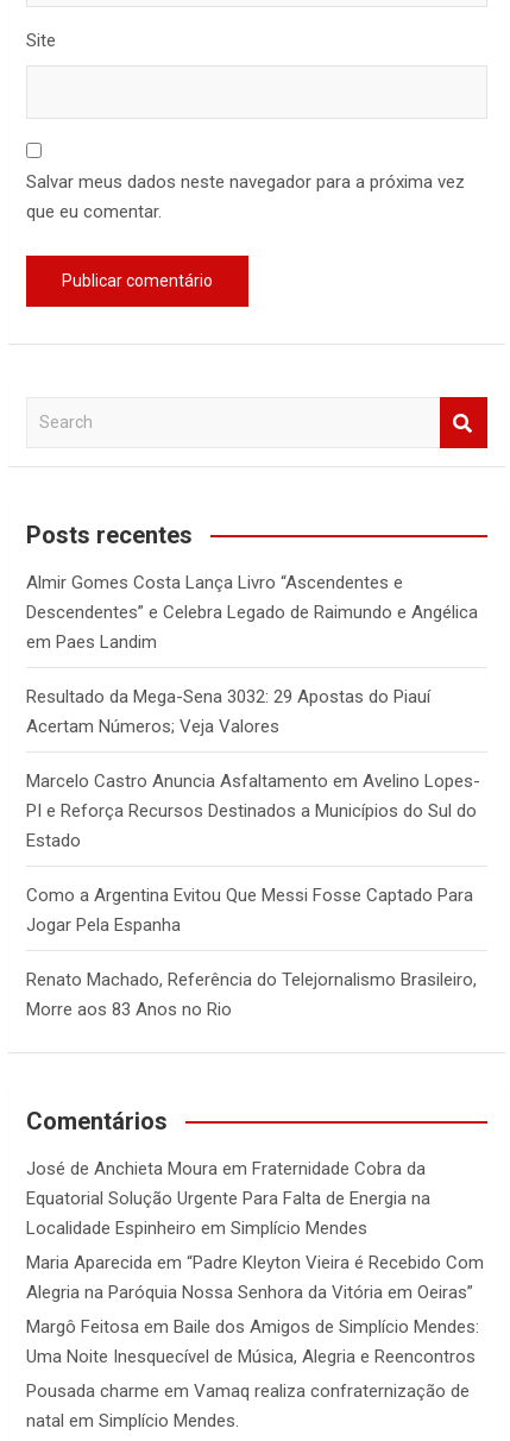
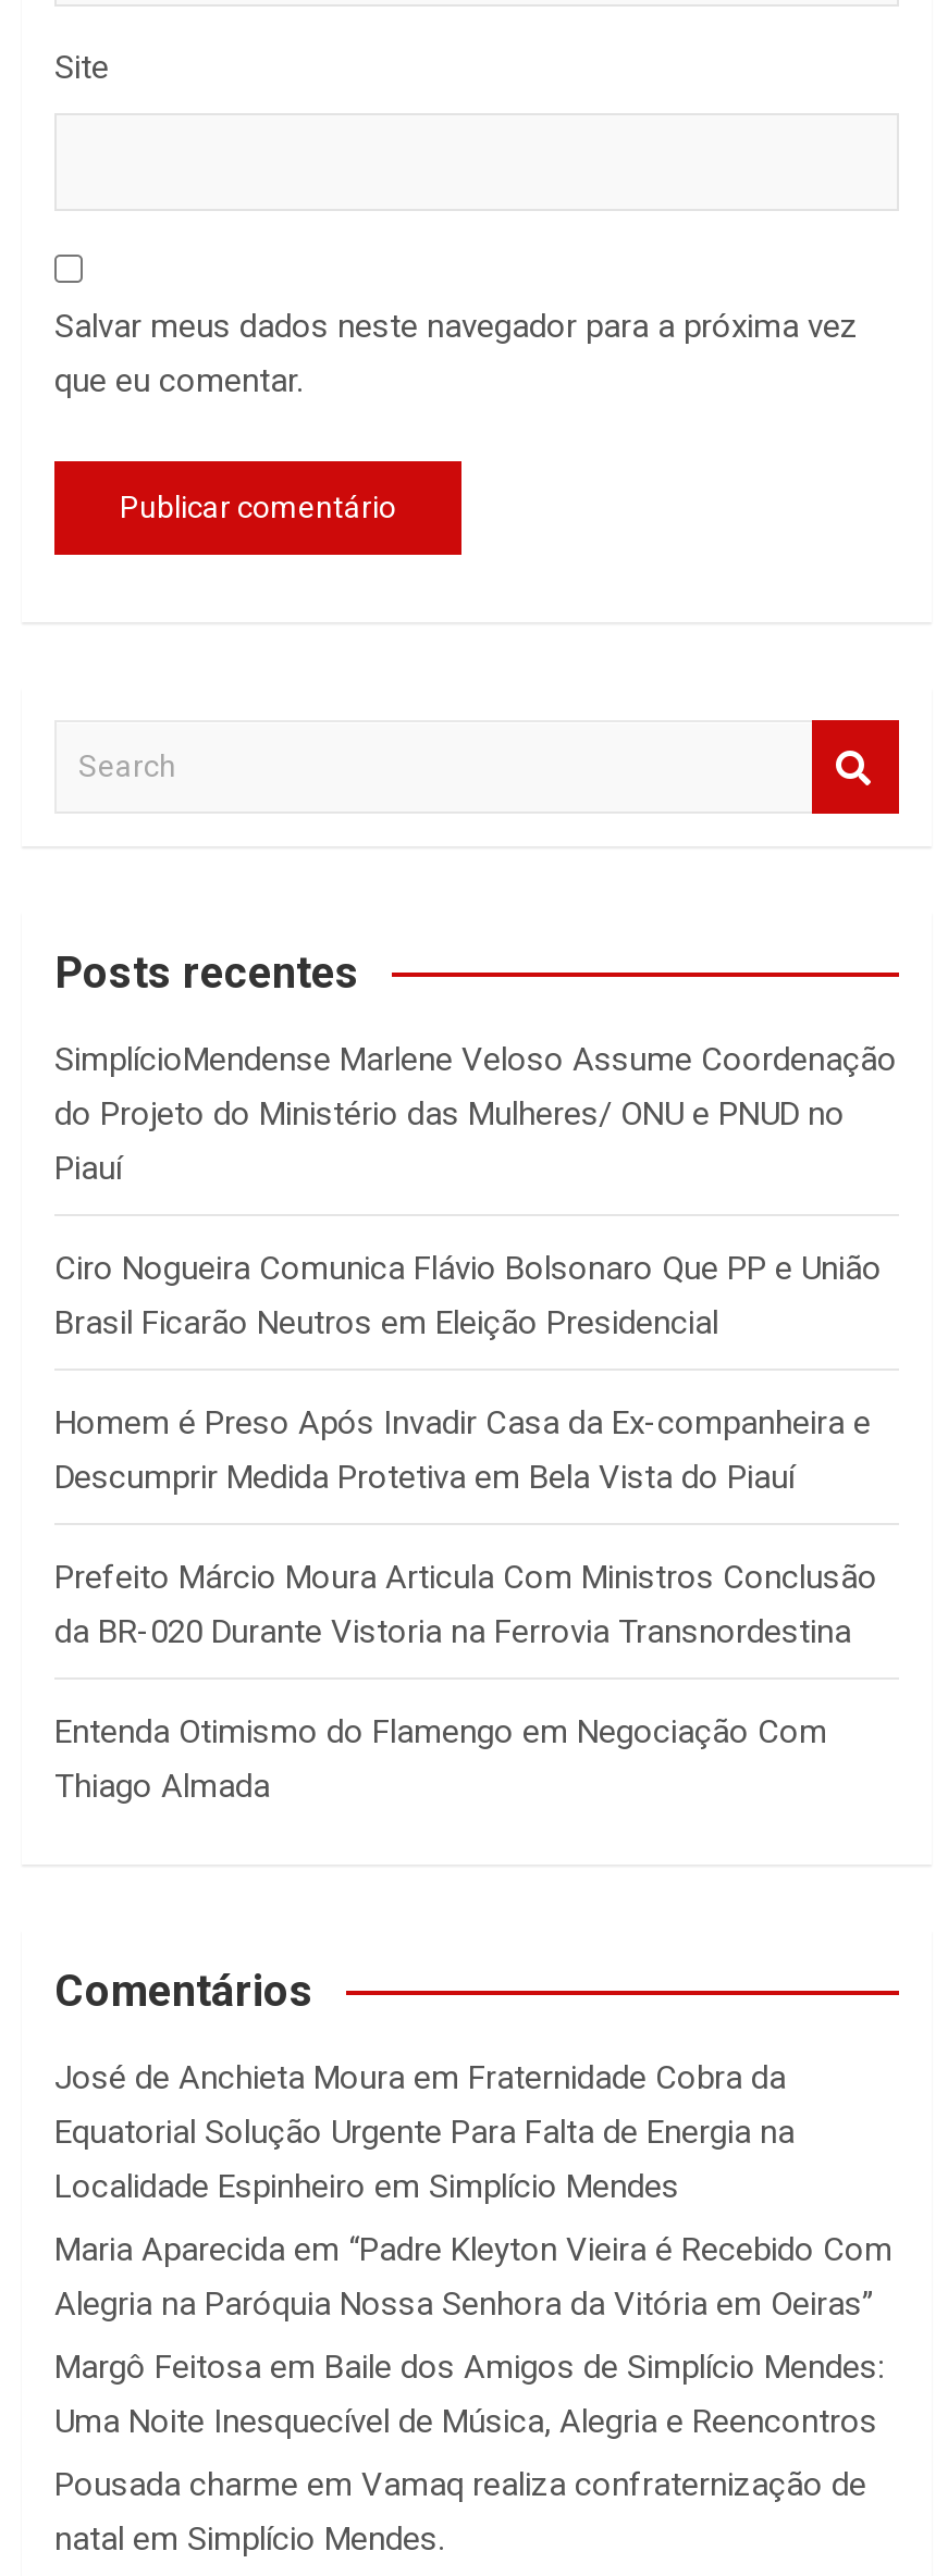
[26,572,478,653] Almir Gomes Costa Lança Livro “Ascendentes e | Descendentes” e Celebra Legado de Raimundo e Angélica | em Paes Landim -> [54,1041,897,1189] SimplícioMendense Marlene Veloso Assume Coordenação | do Projeto do Ministério das Mulheres/ ONU e PNUD no | Piauí
[26,686,430,738] Resultado da Mega-Sena 3032: 29 Apostas do Piauí | Acertam Números; Veja Valores -> [54,1249,882,1343] Ciro Nogueira Comunica Flávio Bolsonaro Que PP e União | Brasil Ficarão Neutros em Eleição Presidencial
[26,771,480,852] Marcelo Castro Anuncia Asfaltamento em Avelino Lopes- | PI e Reforça Recursos Destinados a Municípios do Sul do | Estado -> [54,1404,871,1498] Homem é Preso Após Invadir Casa da Ex-companheira e | Descumprir Medida Protetiva em Bela Vista do Piauí
[26,885,473,936] Como a Argentina Evitou Que Messi Fosse Captado Para | Jogar Pela Espanha -> [54,1558,877,1652] Prefeito Márcio Moura Articula Com Ministros Conclusão | da BR-020 Durante Vistoria na Ferrovia Transnordestina
[26,969,477,1020] Renato Machado, Referência do Telejornalismo Brasileiro, | Morre aos 83 Anos no Rio -> [54,1713,827,1806] Entenda Otimismo do Flamengo em Negociação Com | Thiago Almada

